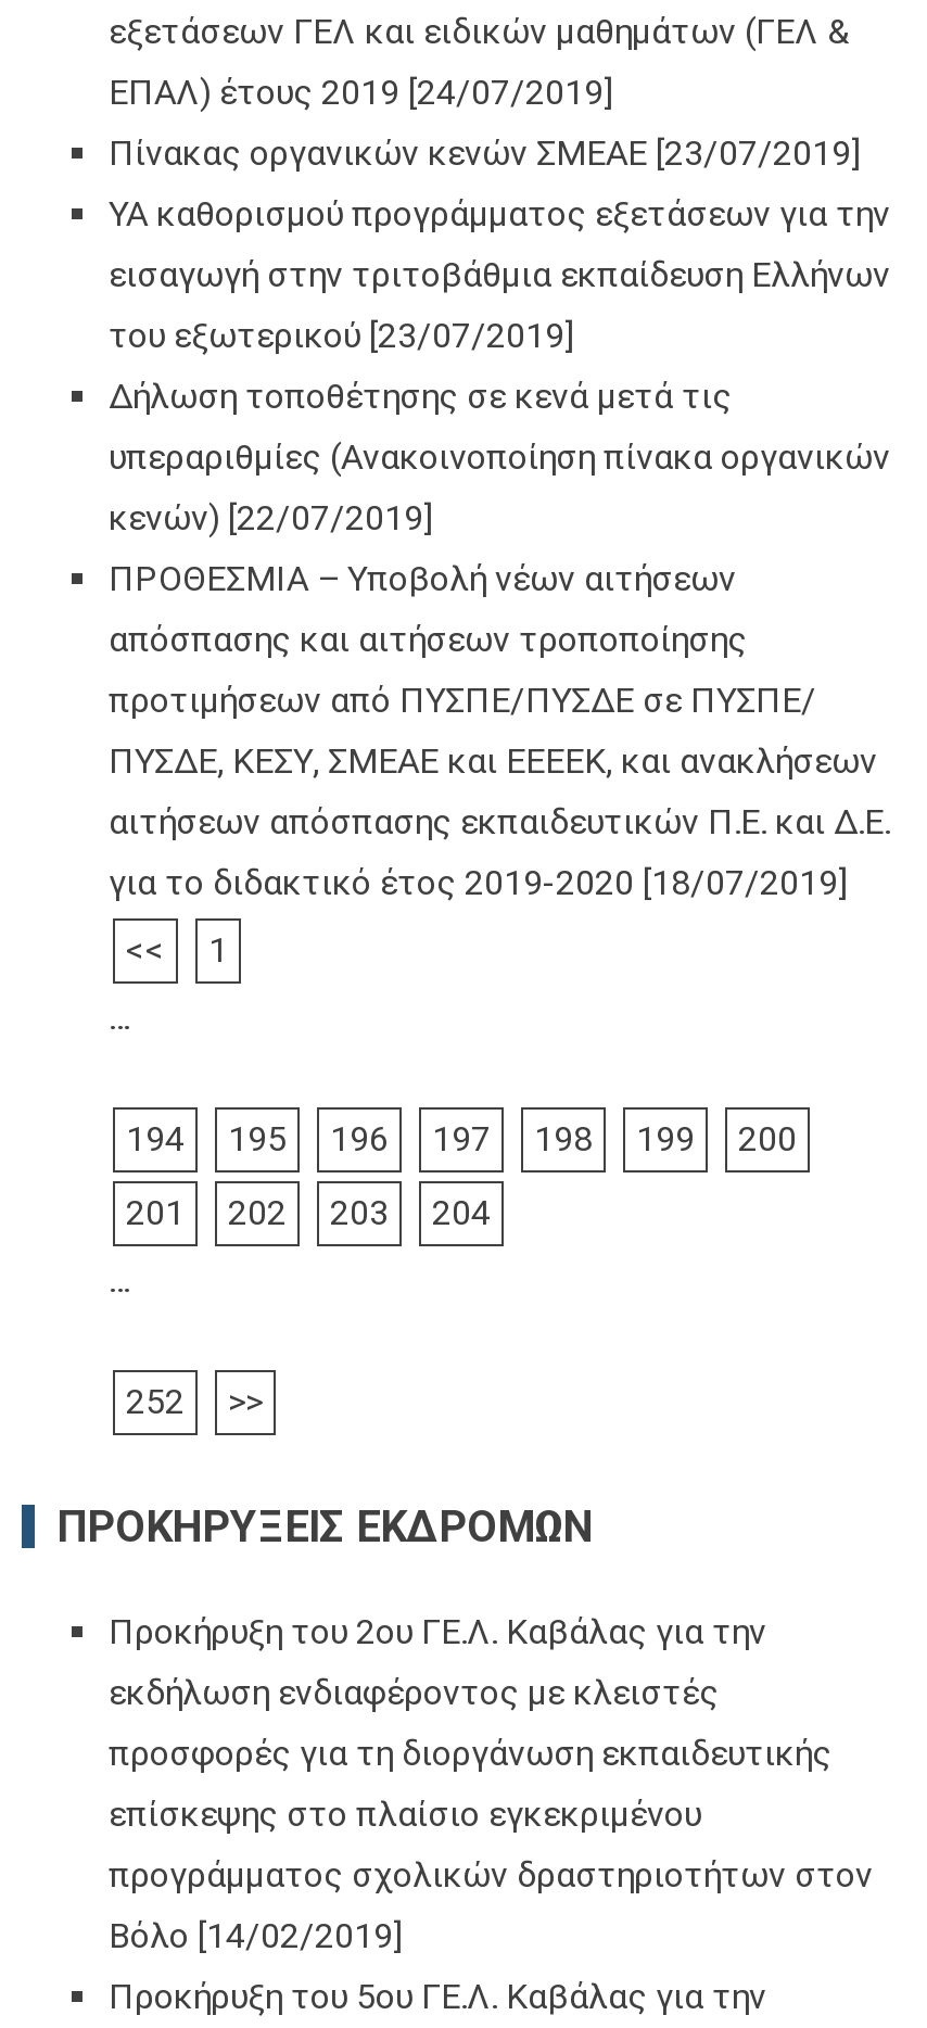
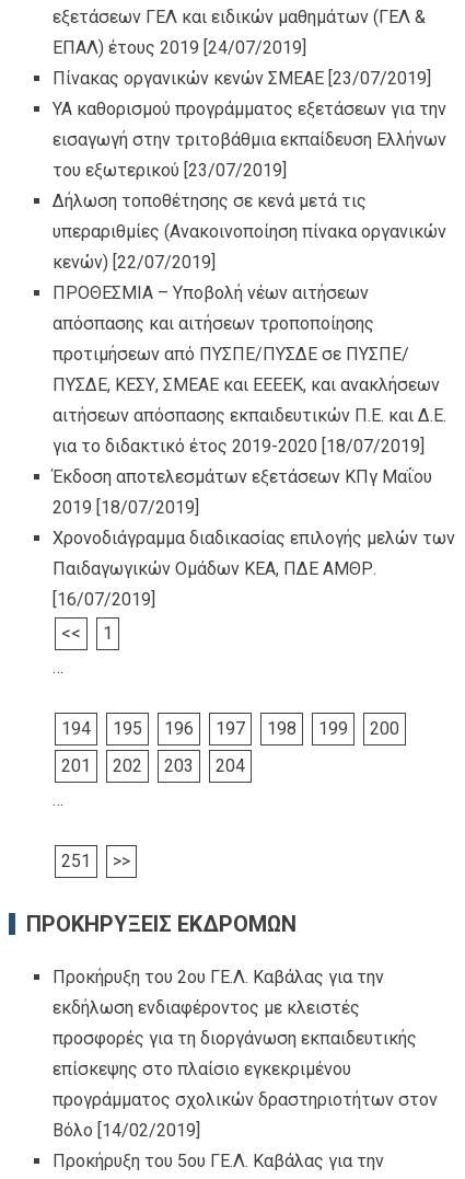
none -> [53,466,455,610] Έκδοση αποτελεσμάτων εξετάσεων ΚΠγ Μαΐου | 2019 [18/07/2019] | Χρονοδιάγραμμα διαδικασίας επιλογής μελών των | Παιδαγωγικών Ομάδων ΚΕΑ, ΠΔΕ ΑΜΘΡ. | [16/07/2019]
[126,1381,185,1422] 252 -> [61,851,91,871] 251

